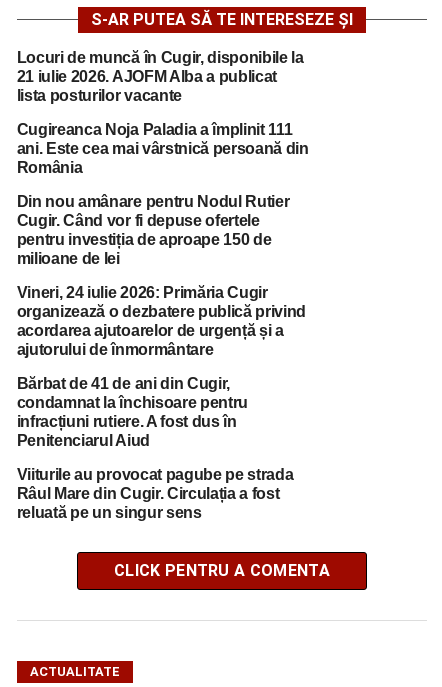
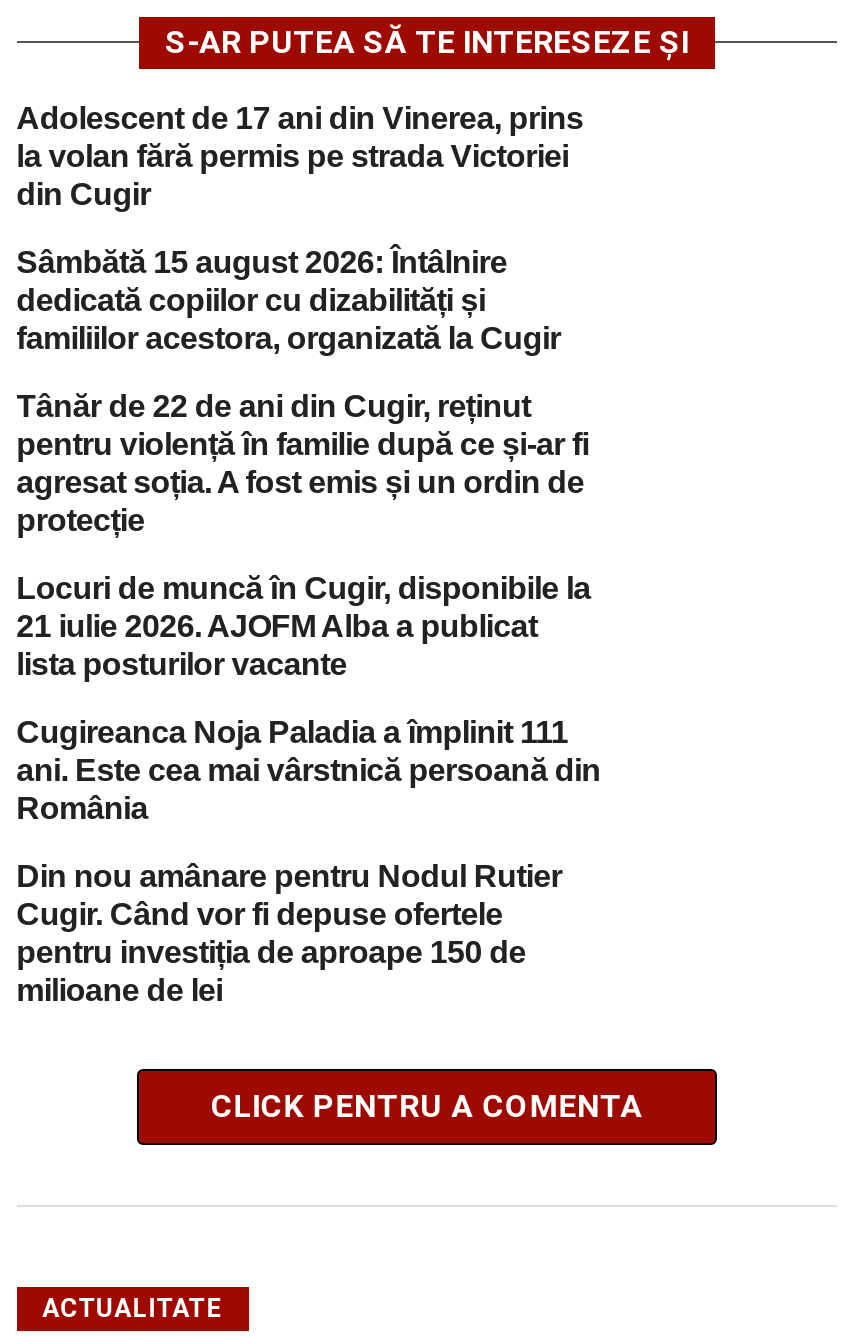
none -> [16,101,589,537] Adolescent de 17 ani din Vinerea, prins | la volan fără permis pe strada Victoriei | din Cugir | Sâmbătă 15 august 2026: Întâlnire | dedicată copiilor cu dizabilități și | familiilor acestora, organizată la Cugir | Tânăr de 22 de ani din Cugir, reținut | pentru violență în familie după ce și-ar fi | agresat soția. A fost emis și un ordin de | protecție
moved [17,49,309,267] -> [16,571,601,1007]: Locuri de muncă în Cugir, disponibile la | 21 iulie 2026. AJOFM Alba a publicat | lista posturilor vacante | ... | pentru investiția de aproape 150 de | milioane de lei
[17,284,306,521] Vineri, 24 iulie 2026: Primăria Cugir | organizează o dezbatere publică privind | acordarea ajutoarelor de urgență și a | ajutorului de înmormântare | Bărbat de 41 de ani din Cugir, | condamnat la închisoare pentru | infracțiuni rutiere. A fost dus în | Penitenciarul Aiud | Viiturile au provocat pagube pe strada | Râul Mare din Cugir. Circulația a fost | reluată pe un singur sens -> none

